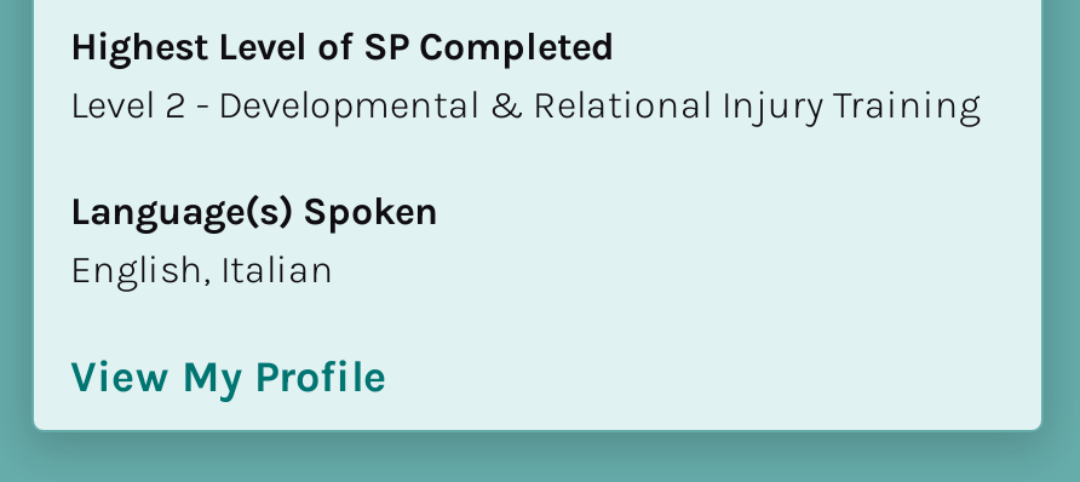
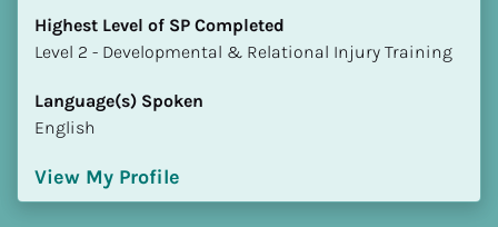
[70,245,334,291] English, Italian -> [34,117,96,138] English

